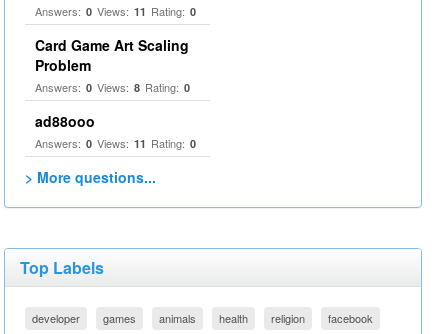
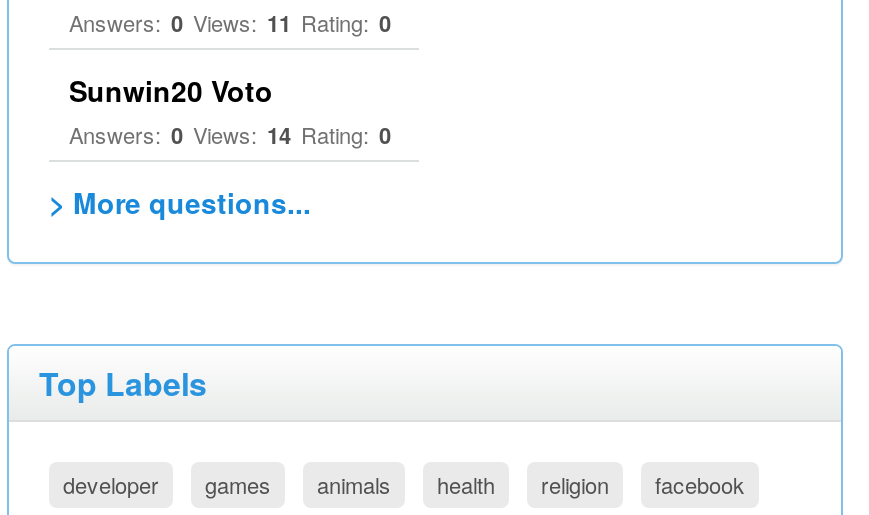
[35,35,196,151] Card Game Art Scaling | Problem | Answers: 0 Views: 8 Rating: 0 | ad88ooo | Answers: 0 Views: 11 Rating: 0 -> [69,69,391,149] Sunwin20 Voto | Answers: 0 Views: 14 Rating: 0

